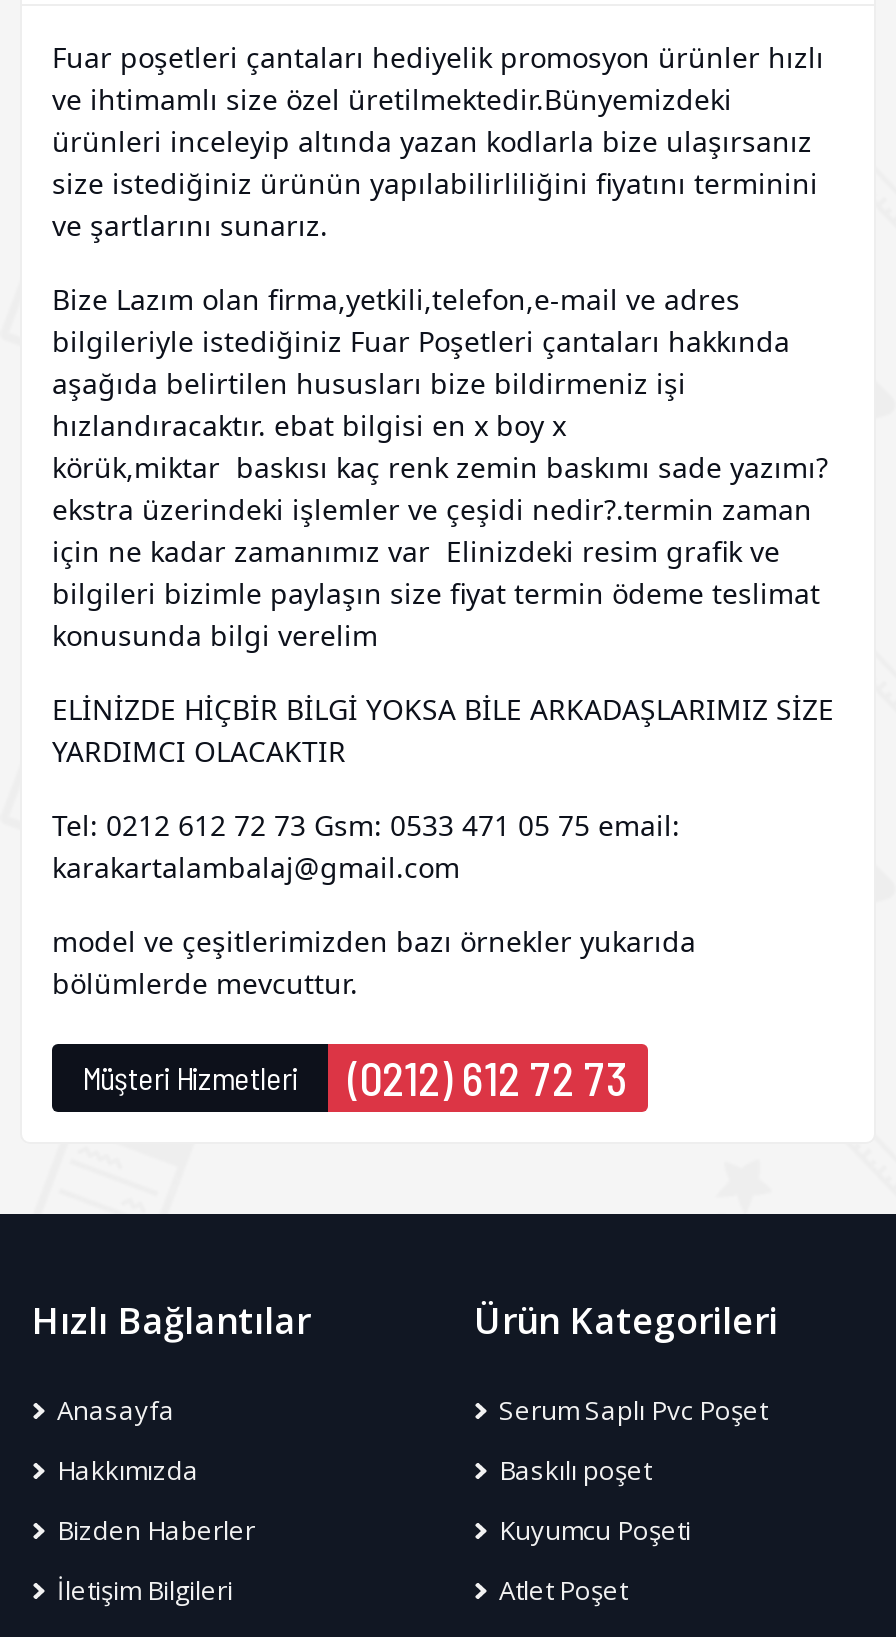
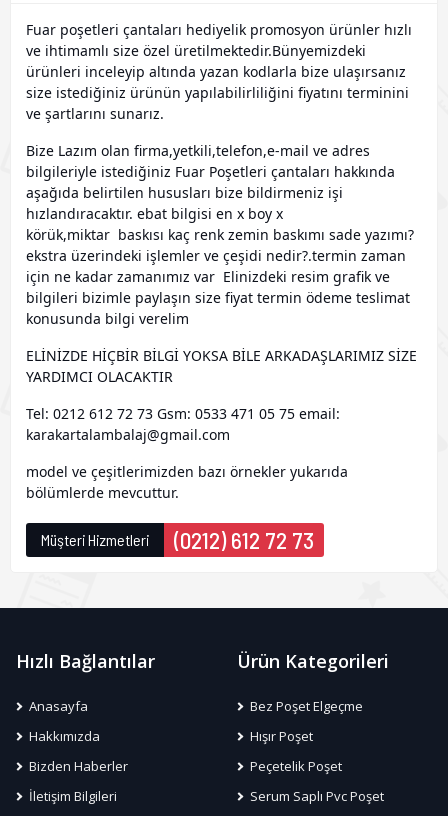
moved [493,1392,767,1428] -> [246,787,383,805]: Serum Saplı Pvc Poşet
none -> [246,697,362,775] Bez Poşet Elgeçme | Hışır Poşet | Peçetelik Poşet
[493,1452,691,1608] Baskılı poşet | Kuyumcu Poşeti | Atlet Poşet -> none

